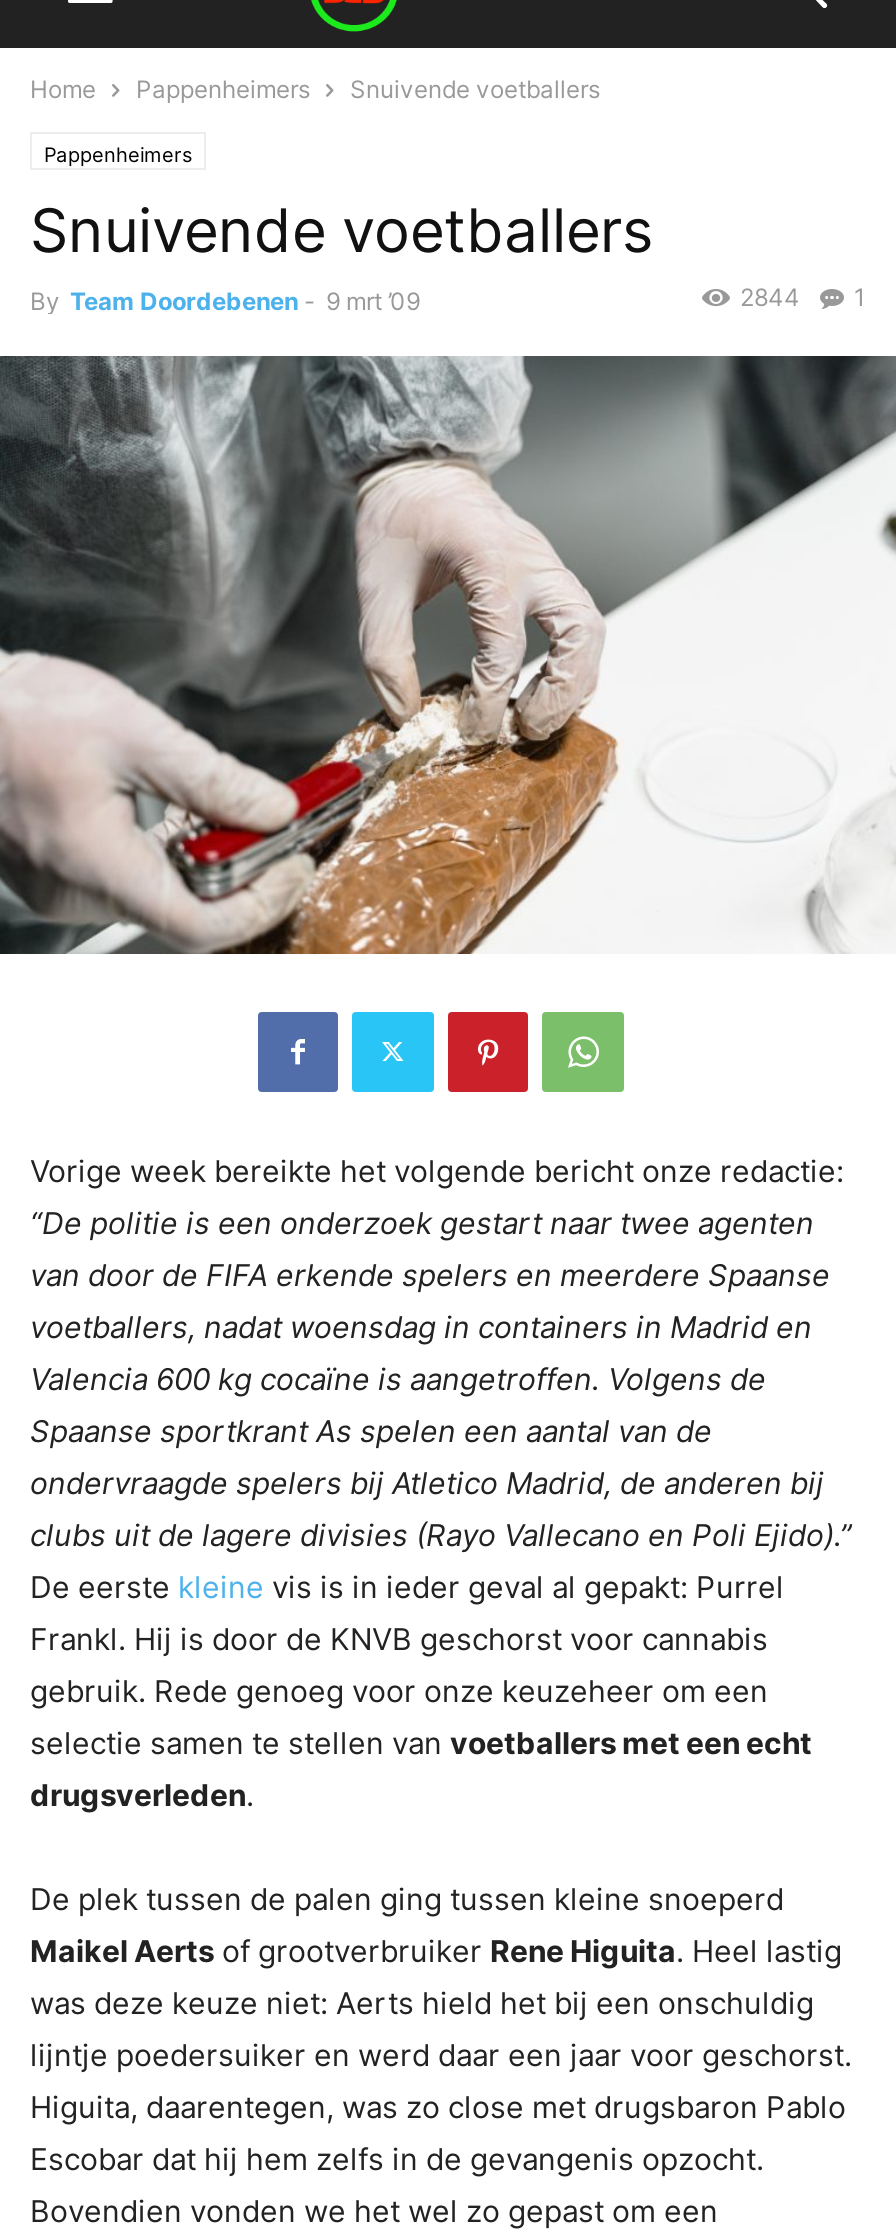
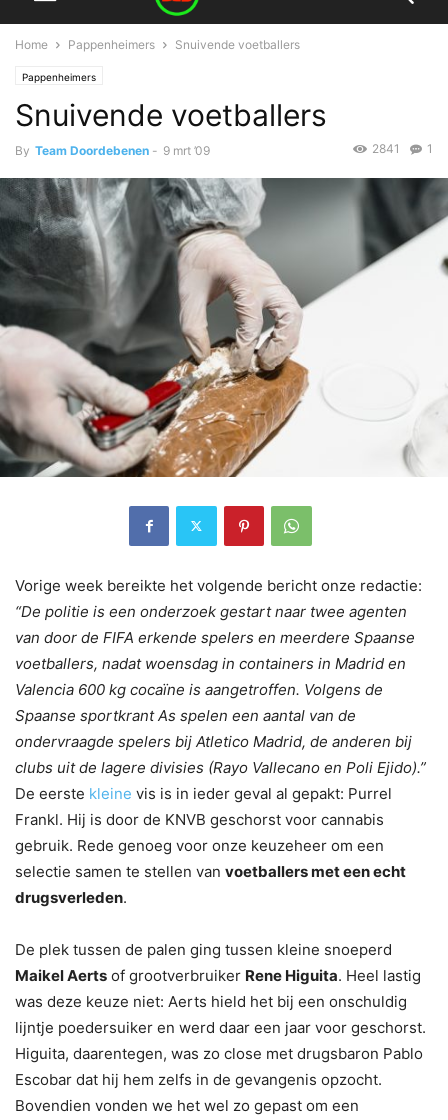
[740,282,866,312] 2844 1 -> [372,141,433,156] 2841 1

